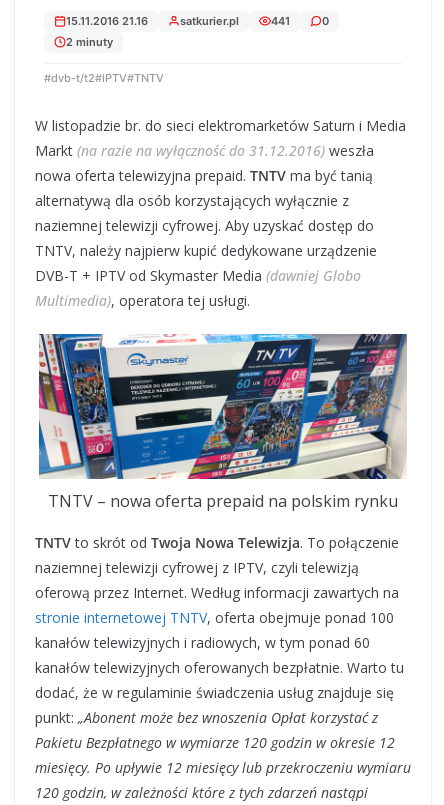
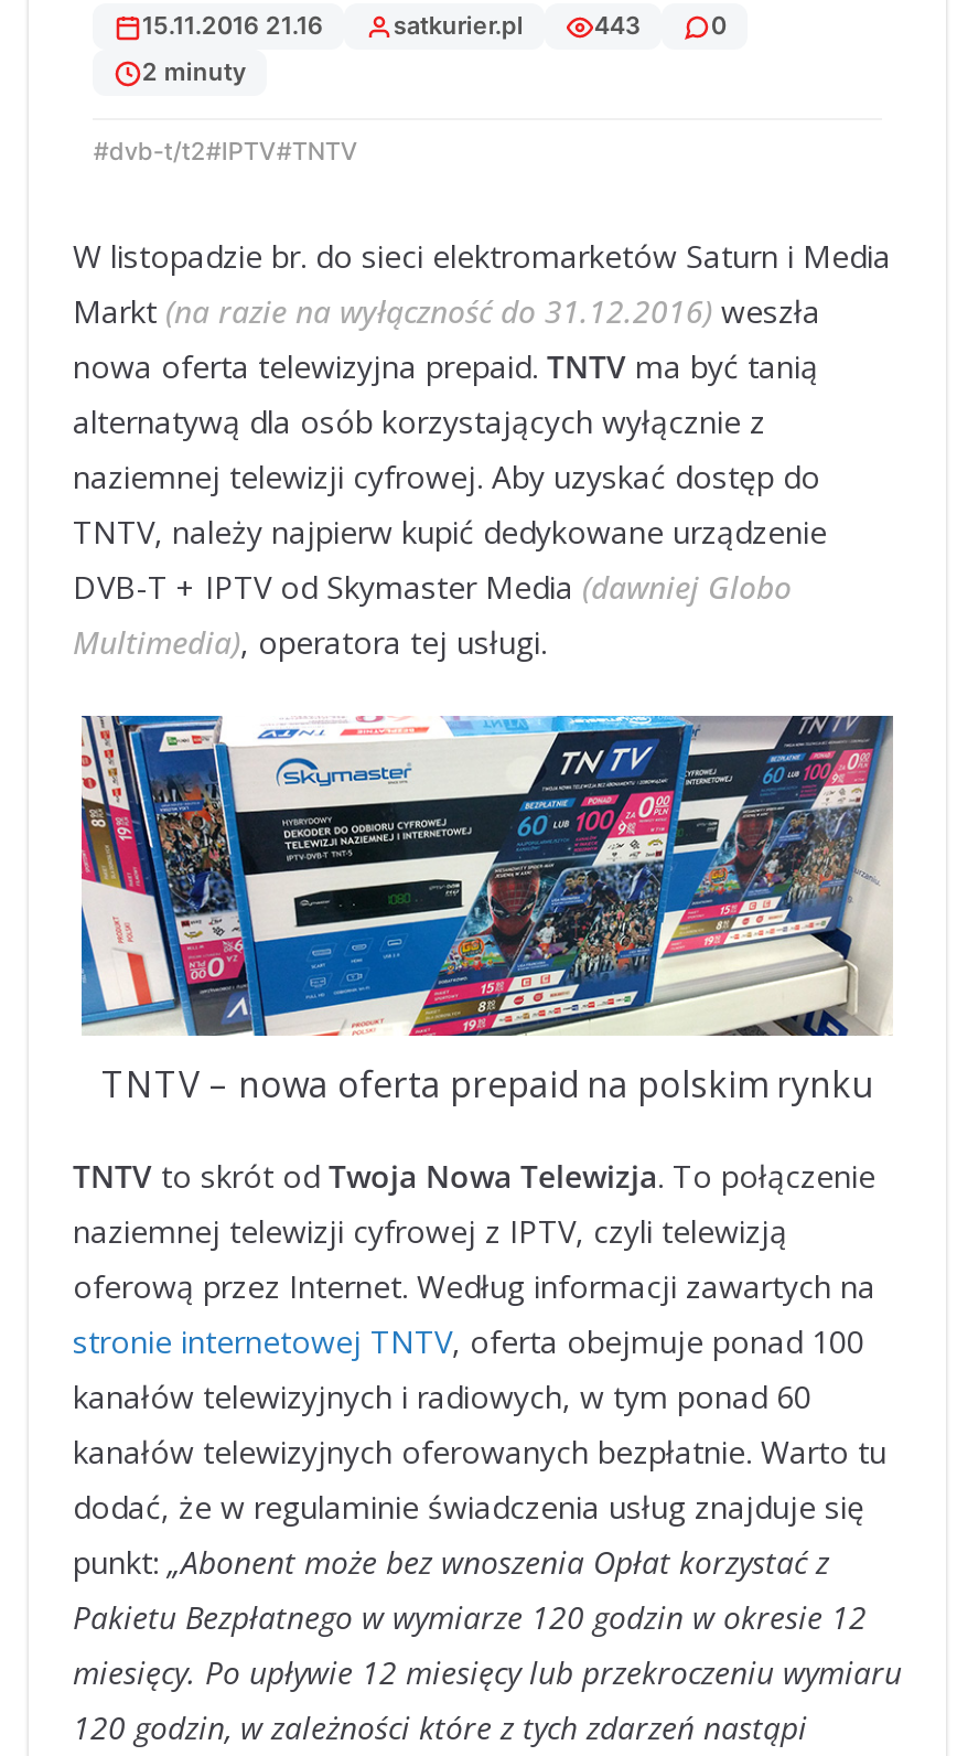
[271,14,290,28] 441 -> [594,10,640,41] 443

